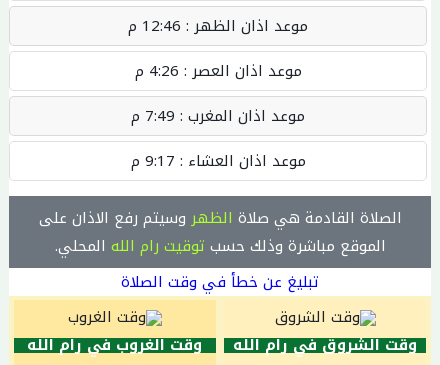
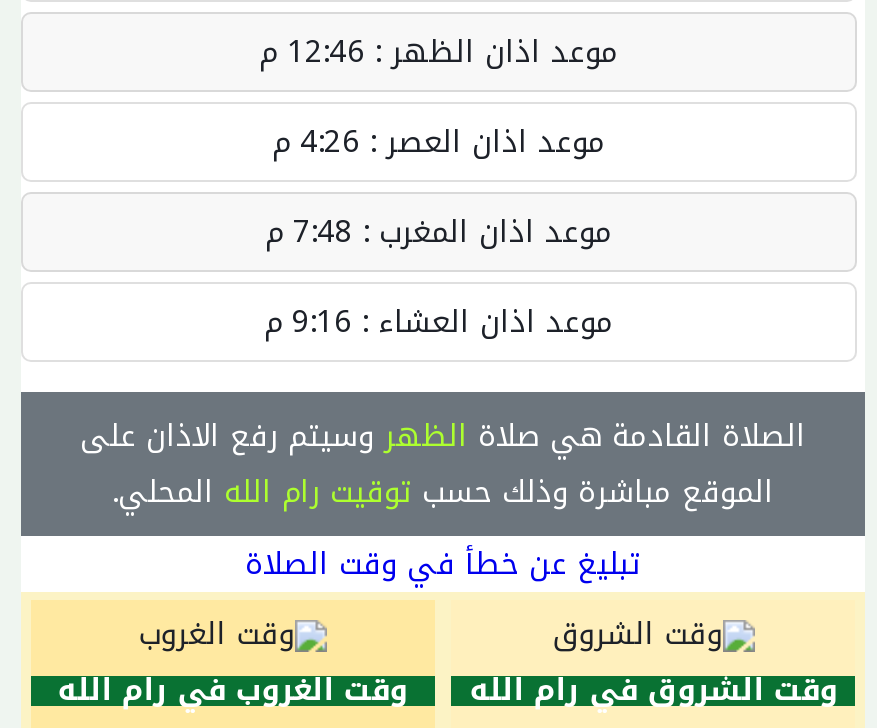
[145,102,305,130] موعد اذان المغرب : 7:49 م -> [293,204,613,260] موعد اذان المغرب : 7:48 م
[144,147,305,175] موعد اذان العشاء : 9:17 م -> [292,294,614,350] موعد اذان العشاء : 9:16 م

